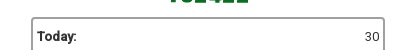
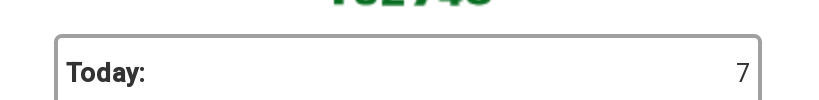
[365,29,379,44] 30 -> [736,58,750,88] 7

